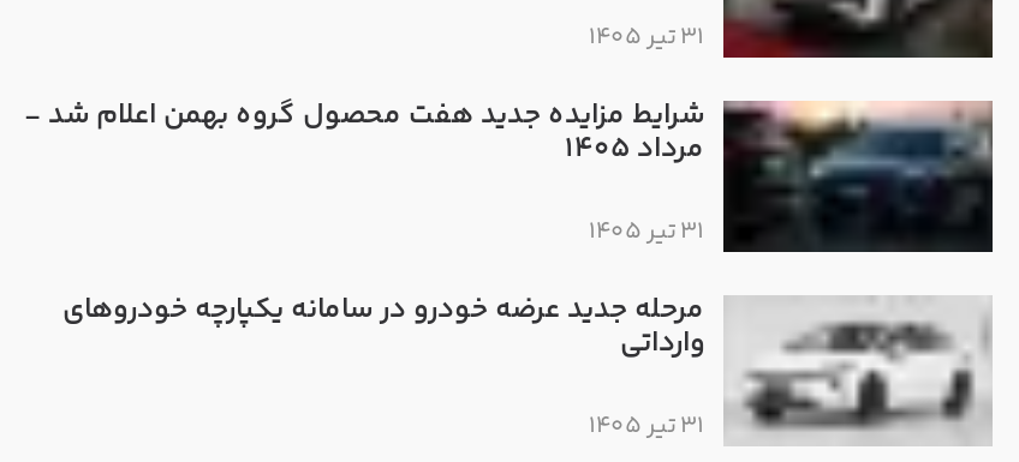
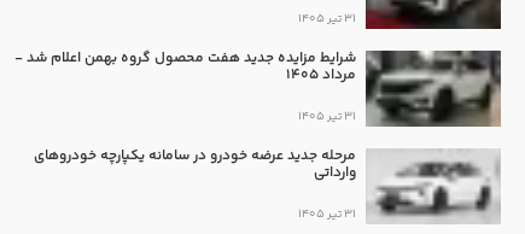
[723,101,993,254] [image] -> [364,49,501,128] [image]

